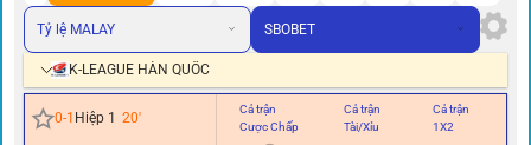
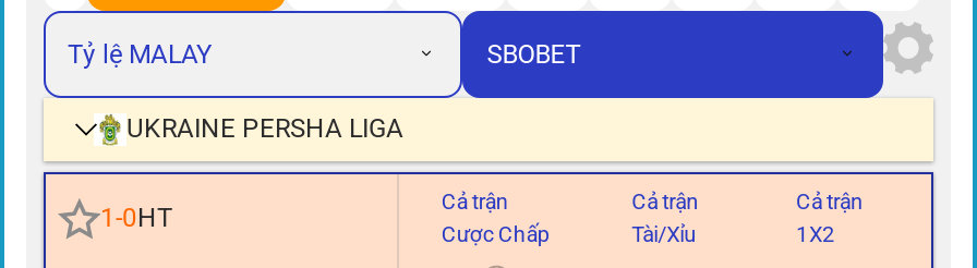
[69,61,210,77] K-LEAGUE HÀN QUỐC -> [126,112,403,143] UKRAINE PERSHA LIGA
[55,109,139,126] 0 - 1Hiệp 1 20 -> [100,202,172,232] 1 - 0HT

